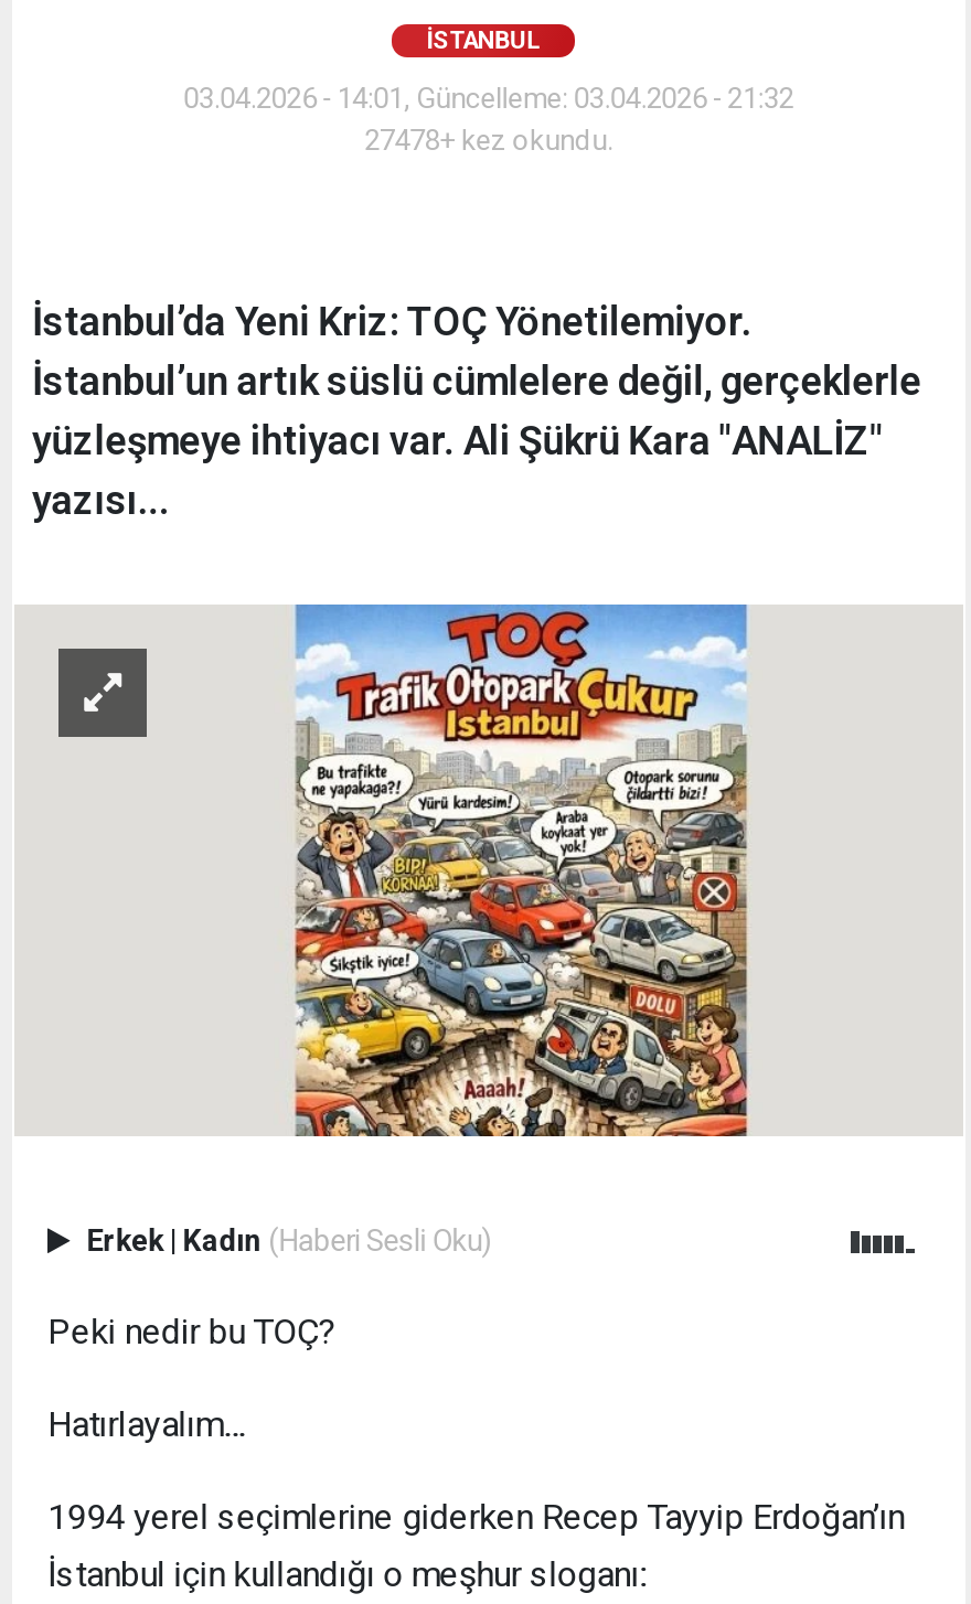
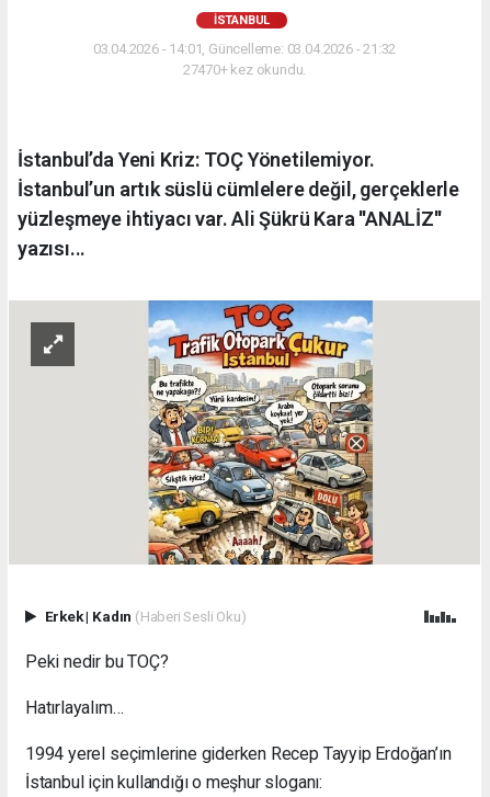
[365,123,613,156] 27478+ kez okundu. -> [183,61,306,78] 27470+ kez okundu.

